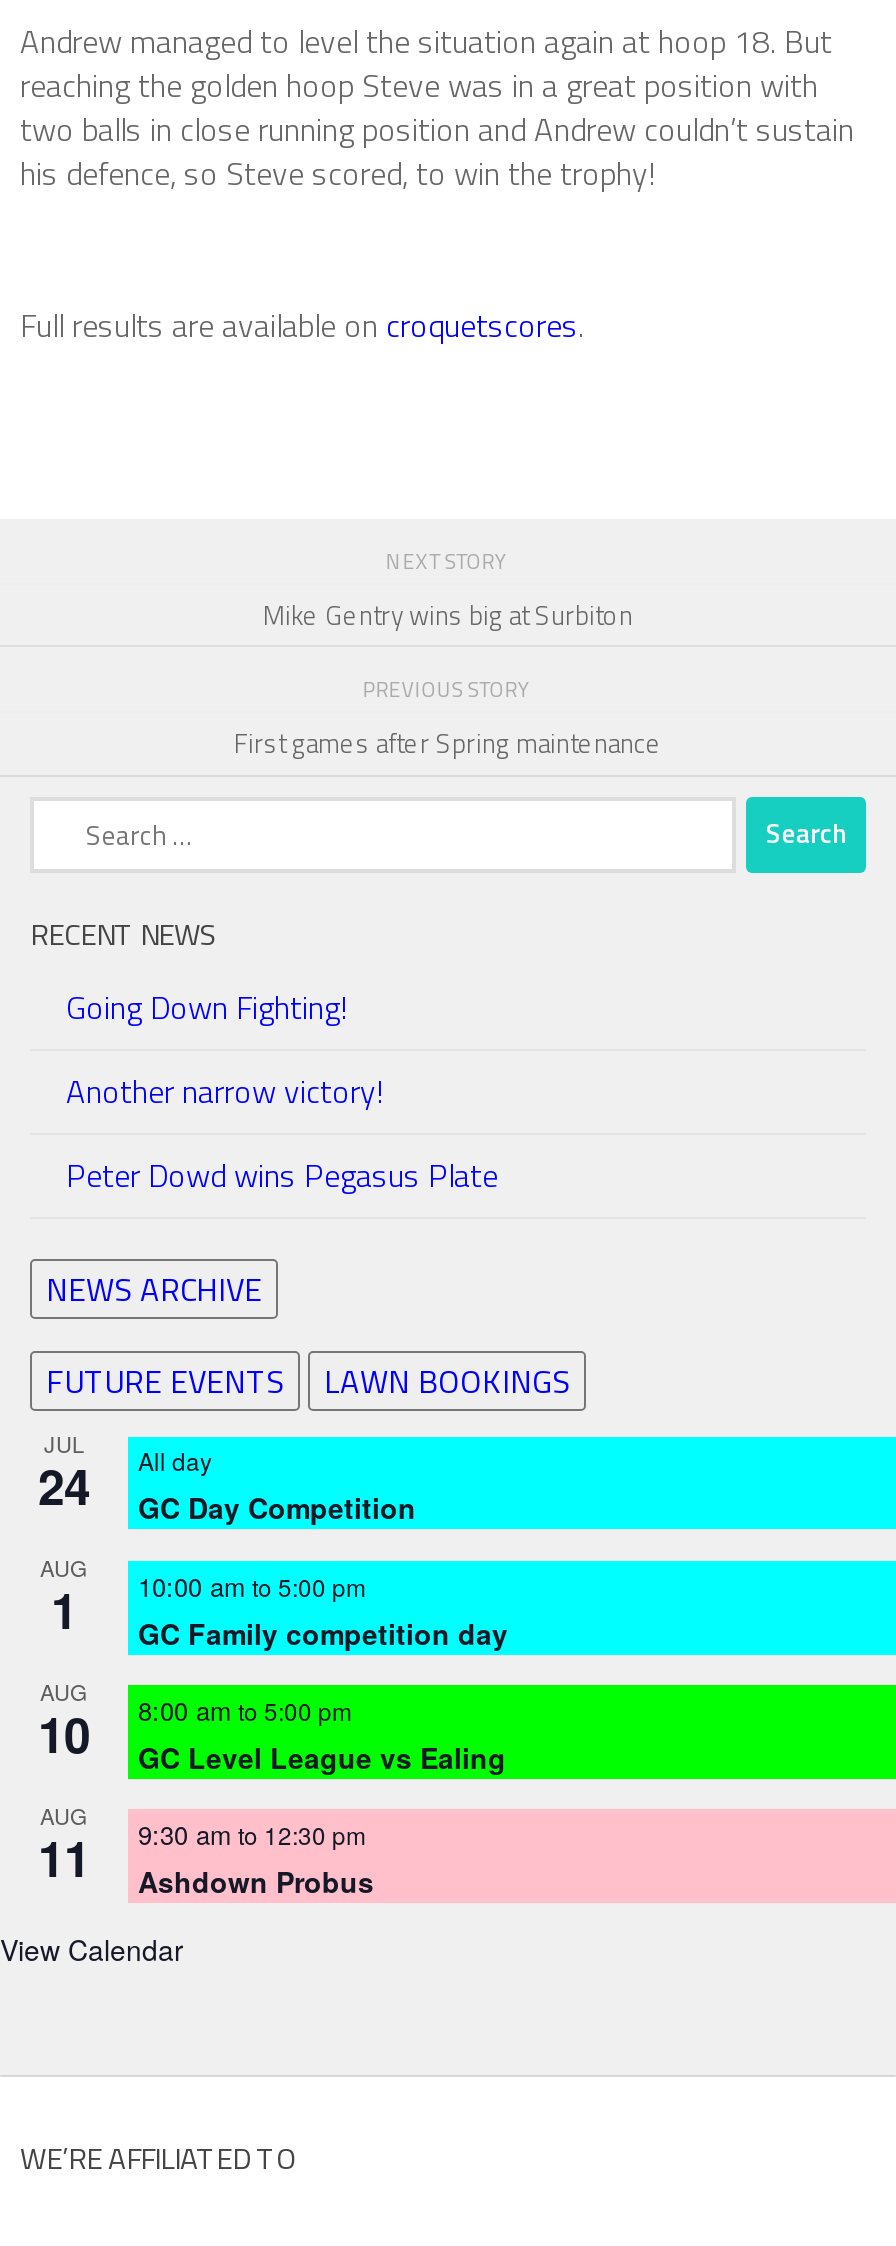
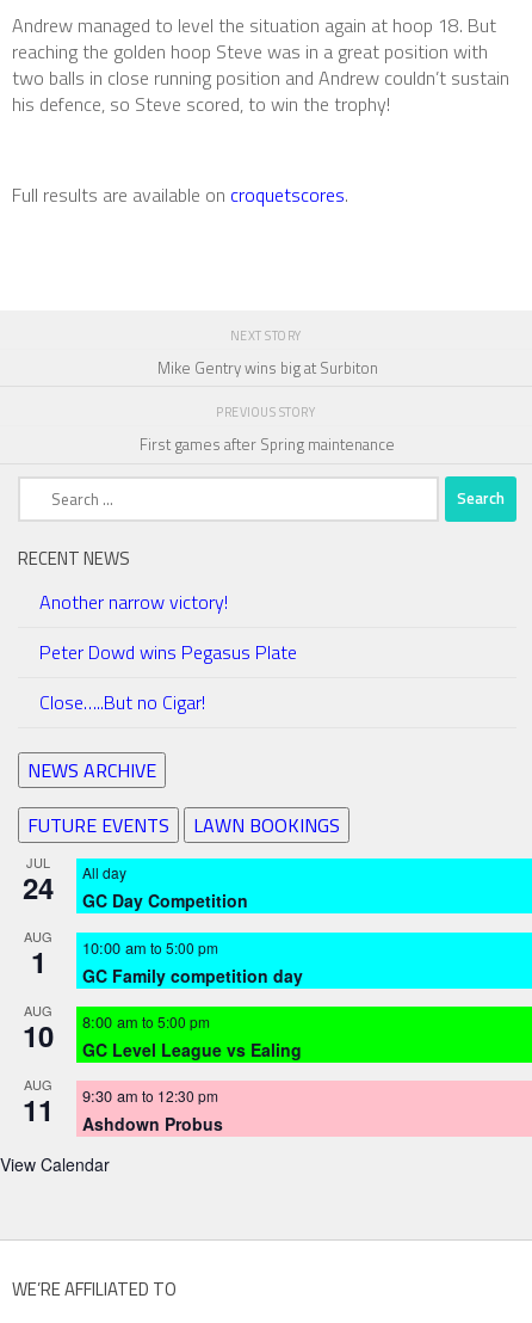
[66,983,346,1031] Going Down Fighting! -> none
moved [66,1067,498,1199] -> [39,587,297,666]: Another narrow victory! | Peter Dowd wins Pegasus Plate
none -> [39,688,205,716] Close…..But no Cigar!

